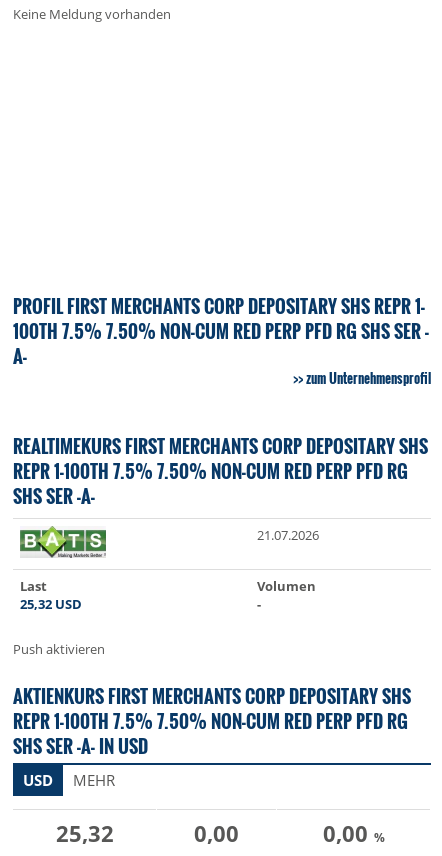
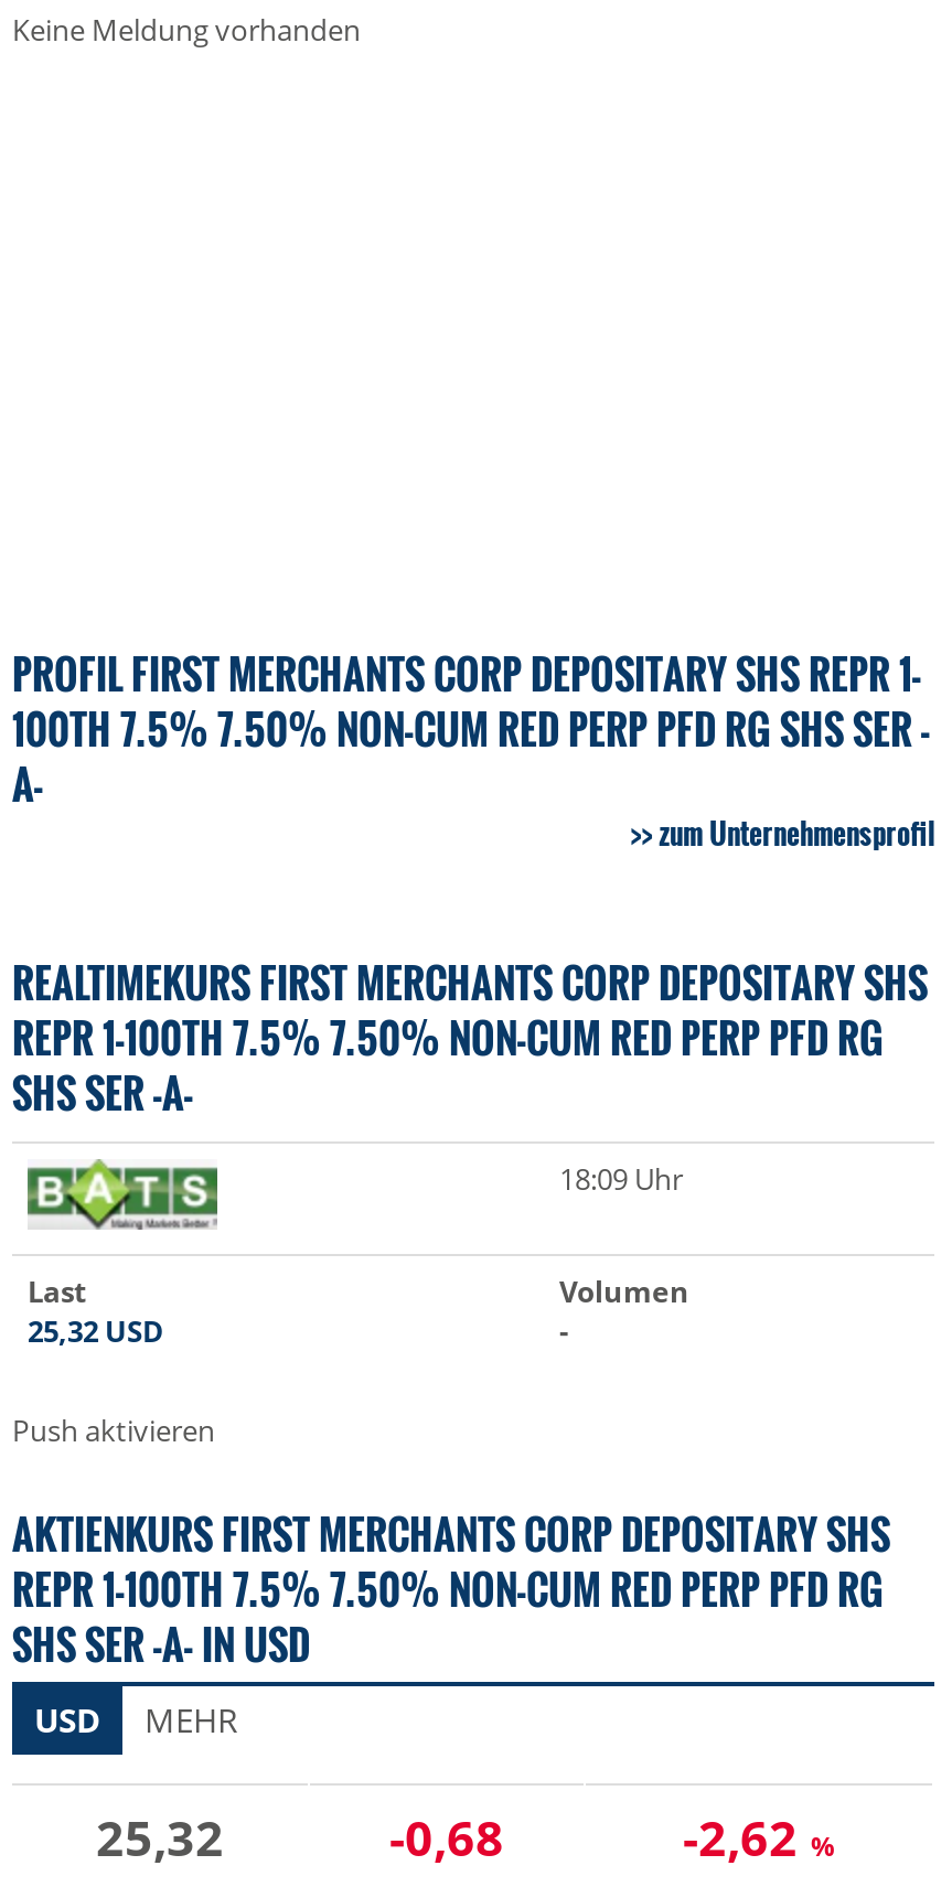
[257,526,319,544] 21.07.2026 -> [559,1159,683,1199] 18:09 Uhr
[194,818,239,848] 0,00 -> [389,1803,504,1869] -0,68
[322,818,384,848] 0,00% -> [683,1803,835,1869] -2,62%

